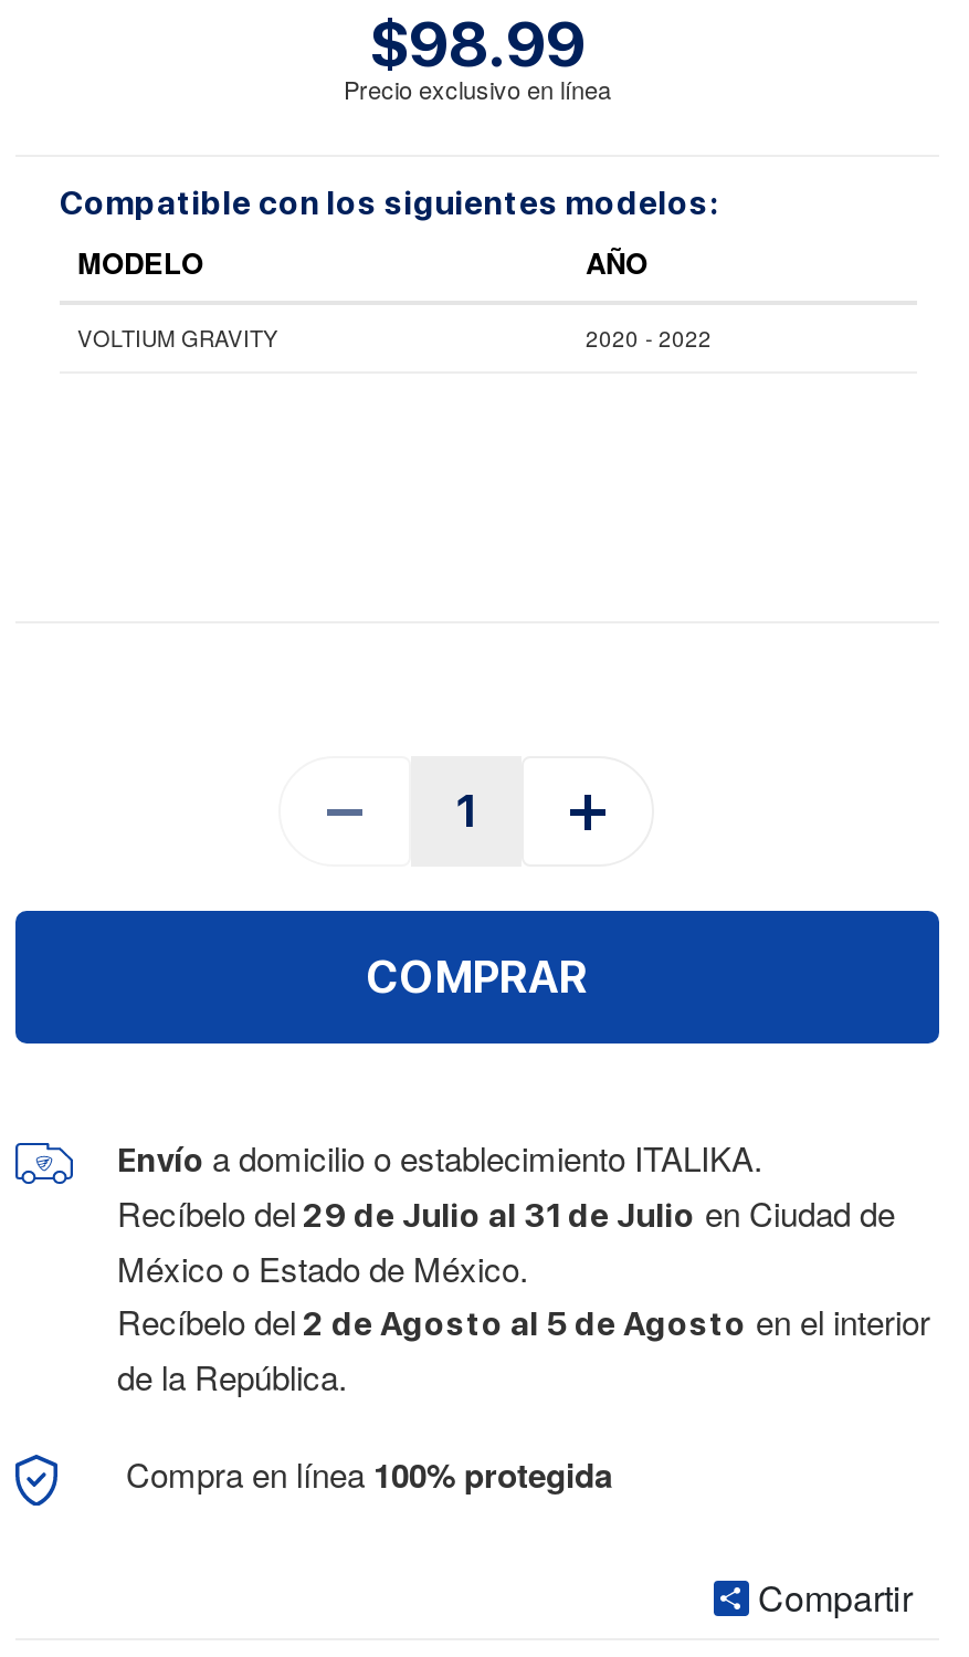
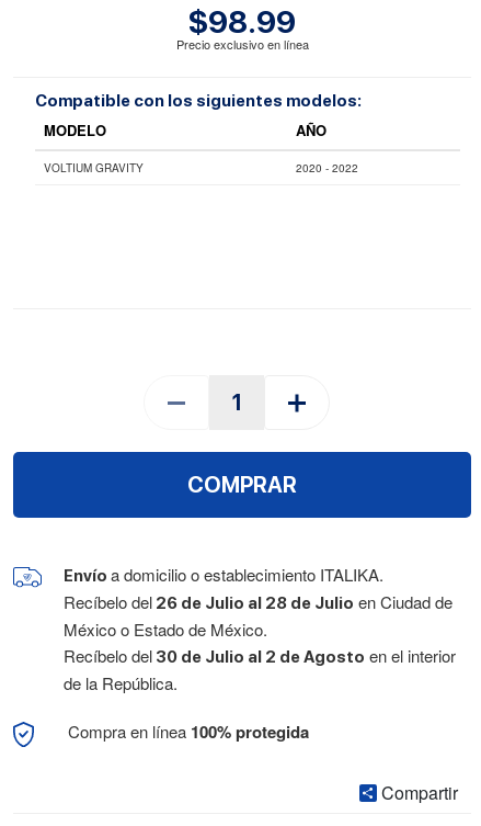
[117,1191,895,1237] Recíbelo del 29 de Julio al 31 de Julio en Ciudad de -> [64,591,453,614] Recíbelo del 26 de Julio al 28 de Julio en Ciudad de
[117,1299,930,1345] Recíbelo del 2 de Agosto al 5 de Agosto en el interior -> [64,644,456,667] Recíbelo del 30 de Julio al 2 de Agosto en el interior

